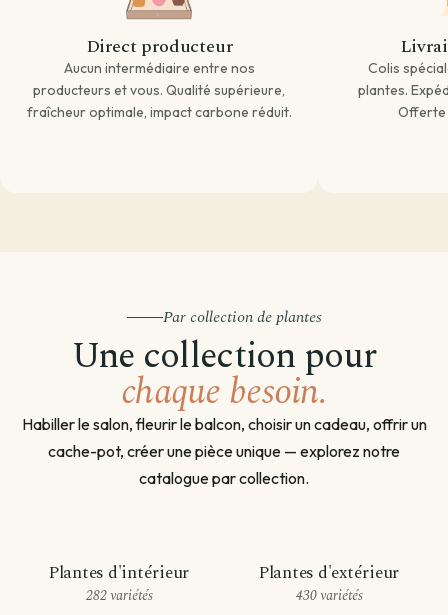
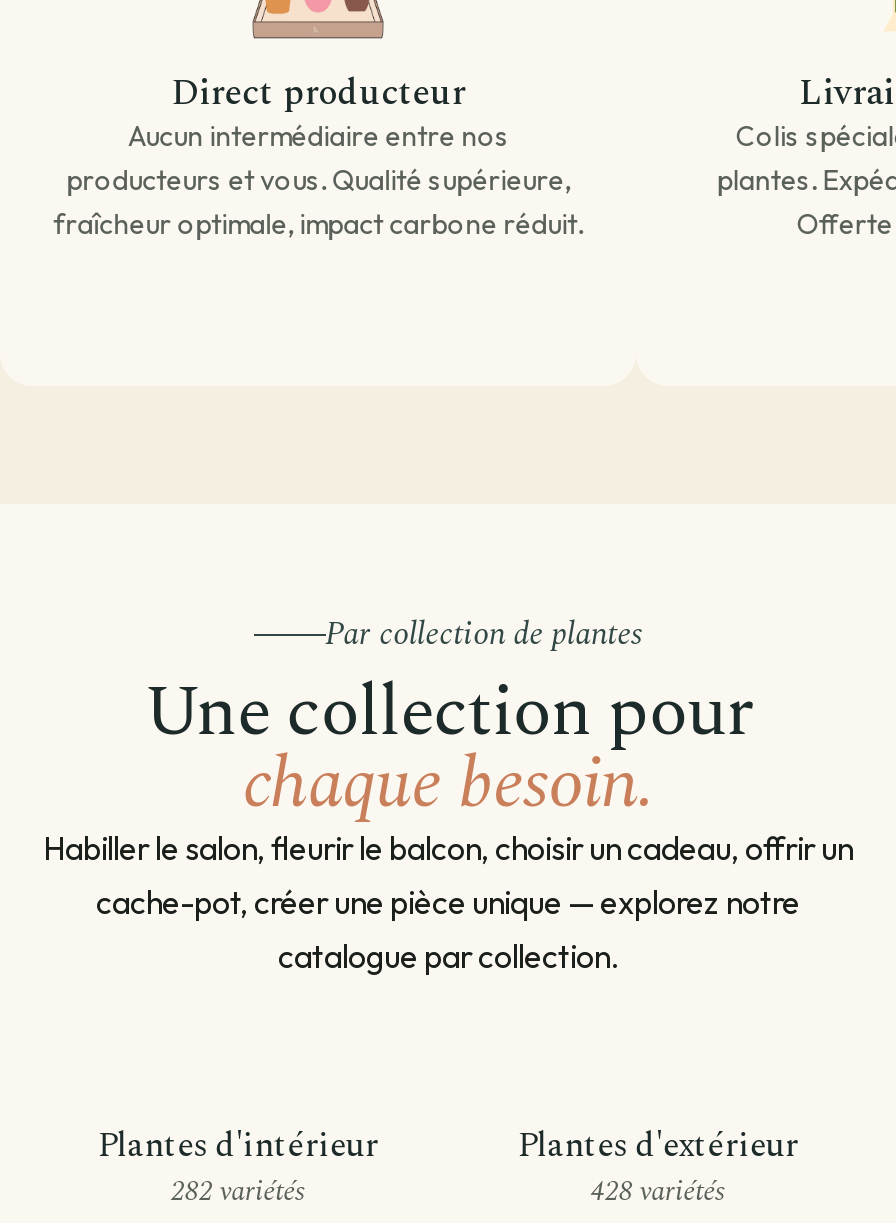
[295,585,362,606] 430 variétés -> [591,1171,725,1213] 428 variétés

